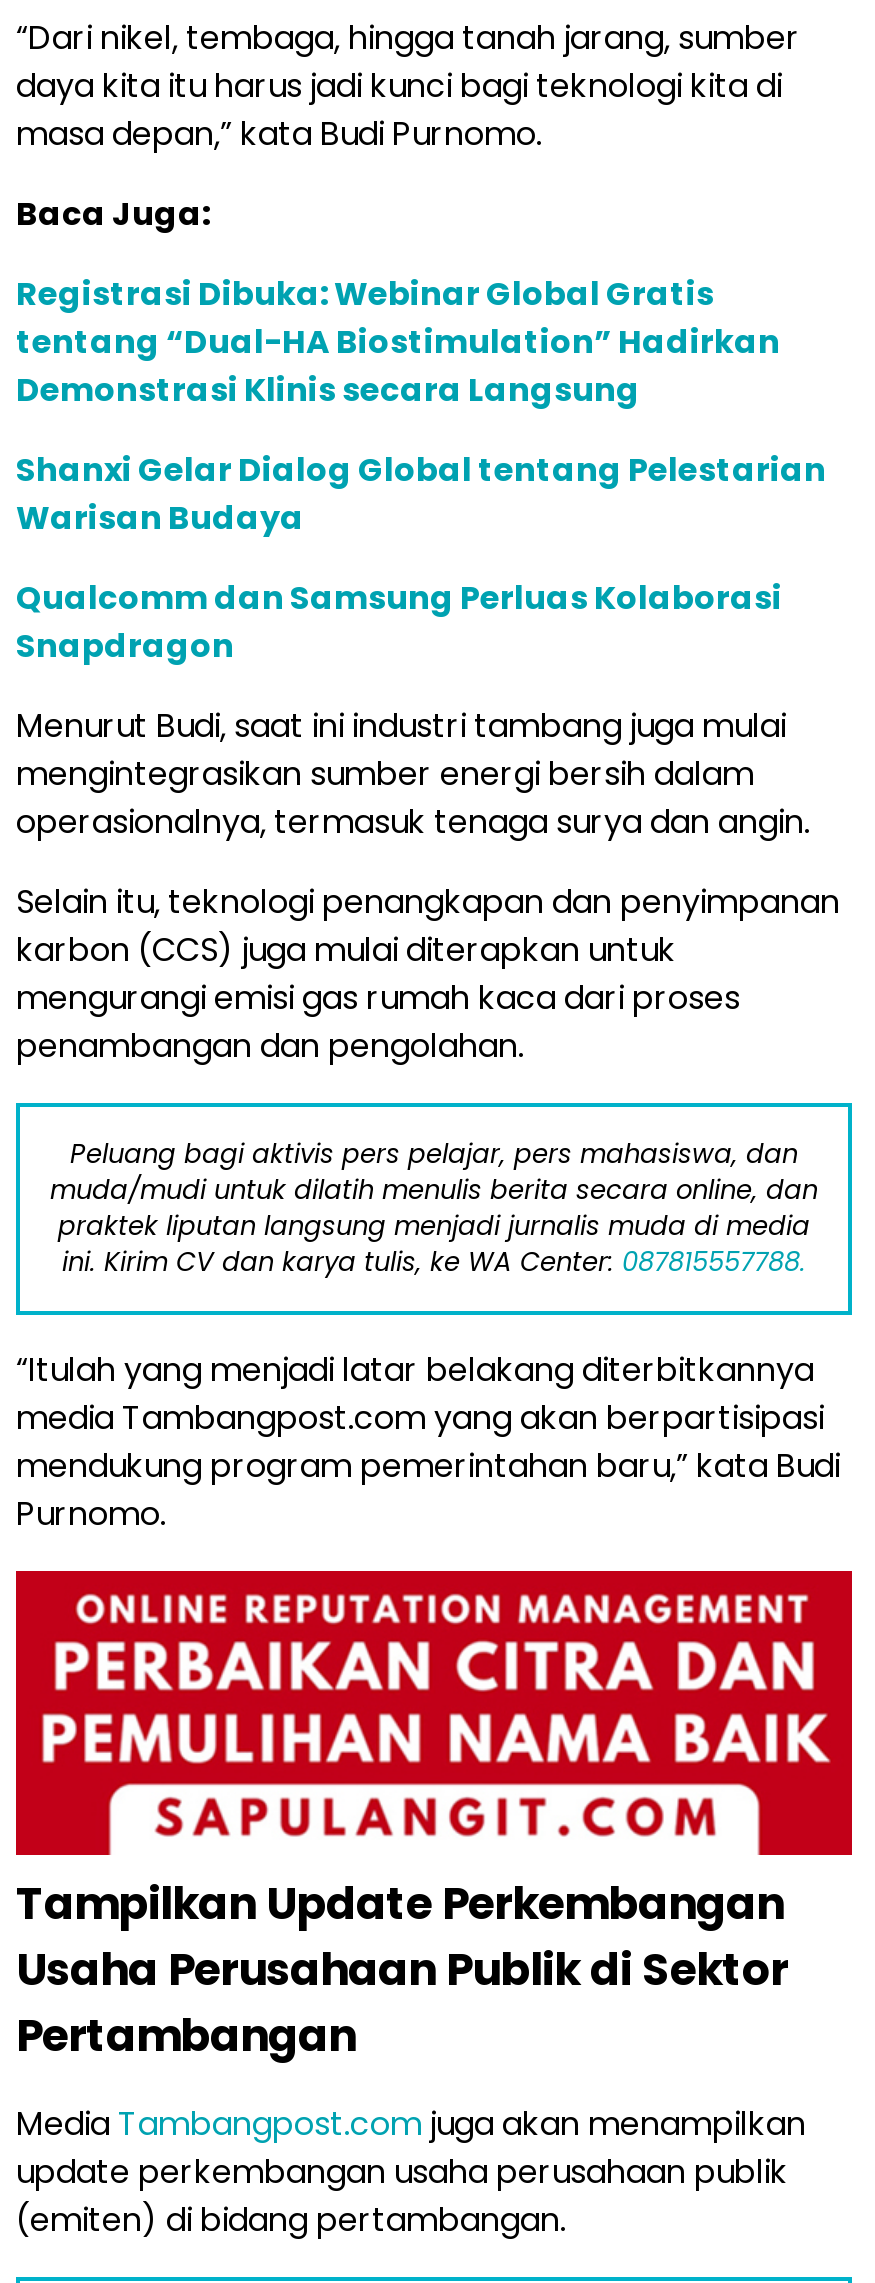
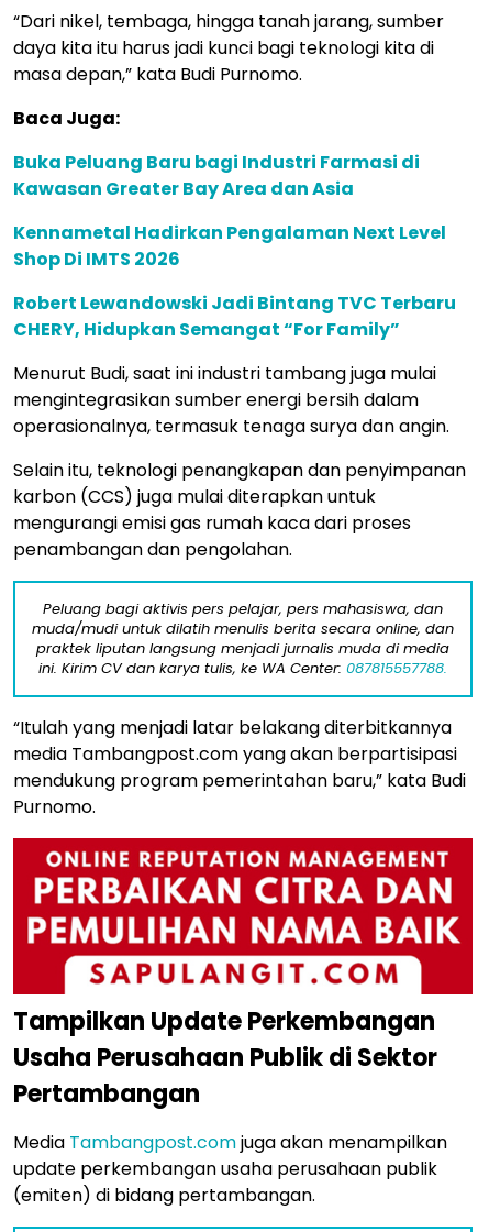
[16,272,780,414] Registrasi Dibuka: Webinar Global Gratis | tentang “Dual-HA Biostimulation” Hadirkan | Demonstrasi Klinis secara Langsung -> [13,150,420,202] Buka Peluang Baru bagi Industri Farmasi di | Kawasan Greater Bay Area dan Asia
[16,448,826,542] Shanxi Gelar Dialog Global tentang Pelestarian | Warisan Budaya -> [13,220,446,272] Kennametal Hadirkan Pengalaman Next Level | Shop Di IMTS 2026
[16,576,782,670] Qualcomm dan Samsung Perluas Kolaborasi | Snapdragon -> [13,291,456,343] Robert Lewandowski Jadi Bintang TVC Terbaru | CHERY, Hidupkan Semangat “For Family”

